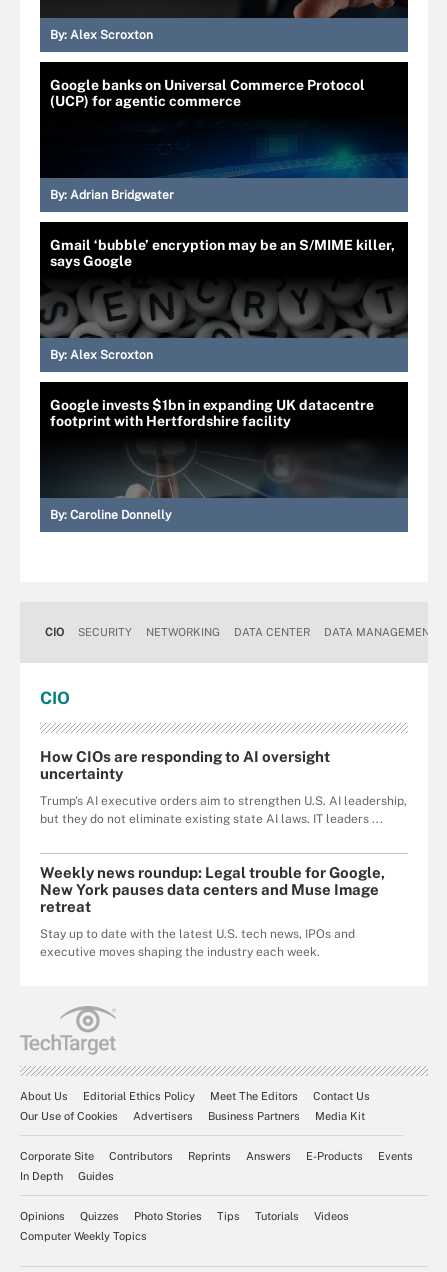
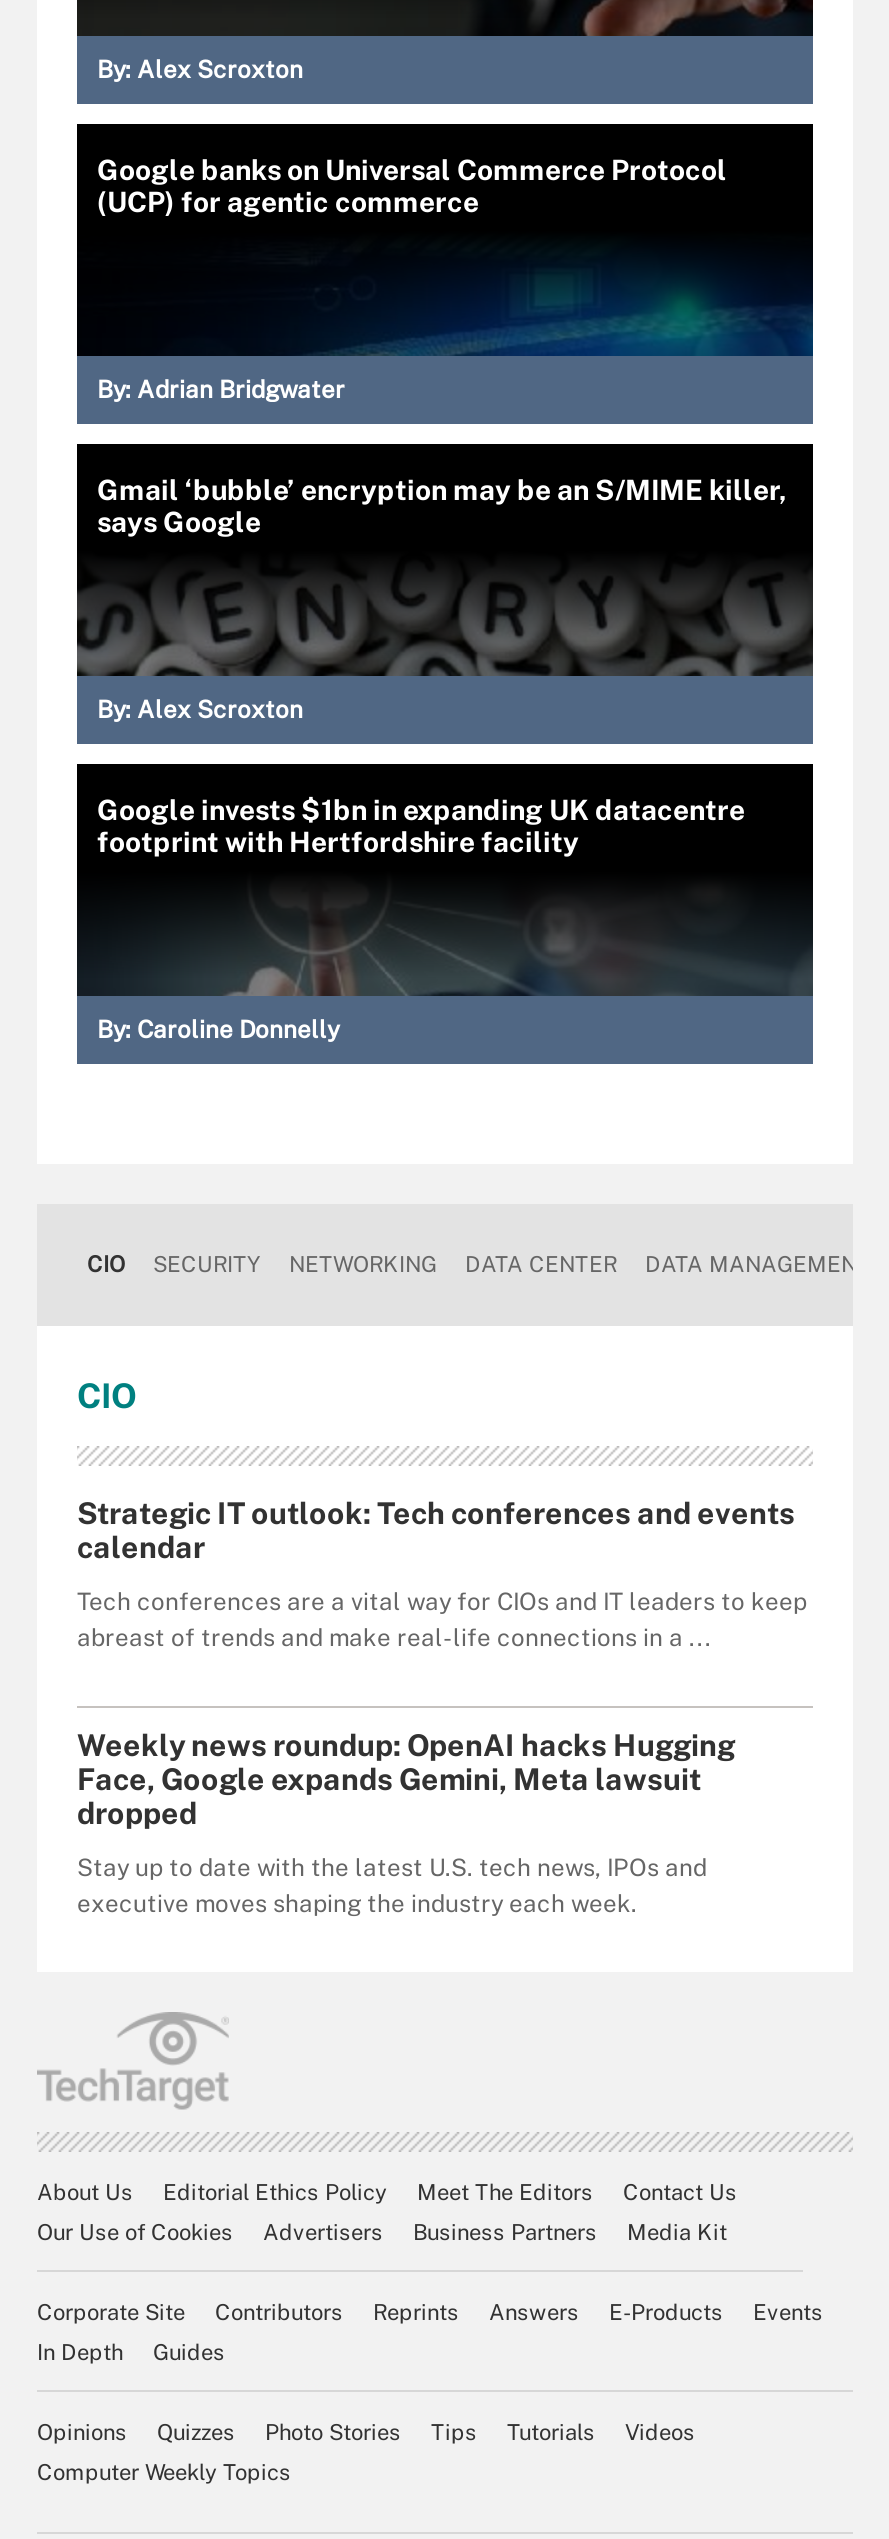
[40,748,330,782] How CIOs are responding to AI oversight | uncertainty -> [77,1496,795,1564] Strategic IT outlook: Tech conferences and events | calendar
[40,794,407,826] Trump's AI executive orders aim to strengthen U.S. AI leadership, | but they do not eliminate existing state AI laws. IT leaders ... -> [77,1588,807,1652] Tech conferences are a vital way for CIOs and IT leaders to keep | abreast of trends and make real-life connections in a ...
[40,864,385,915] Weekly news roundup: Legal trouble for Google, | New York pauses data centers and Muse Image | retreat -> [77,1728,735,1830] Weekly news roundup: OpenAI hacks Hugging | Face, Google expands Gemini, Meta lawsuit | dropped

